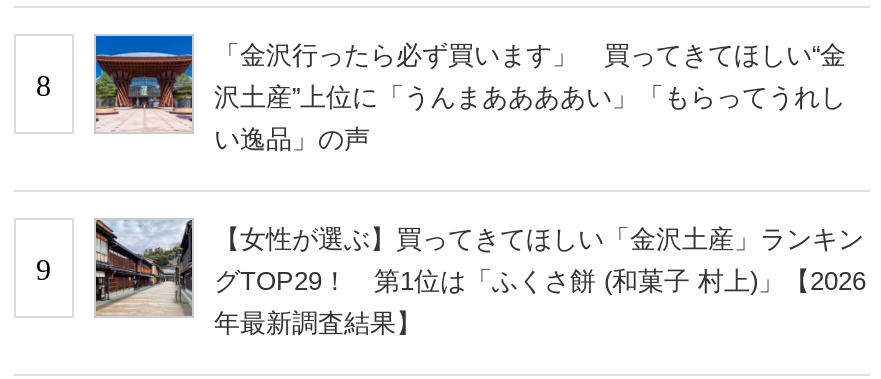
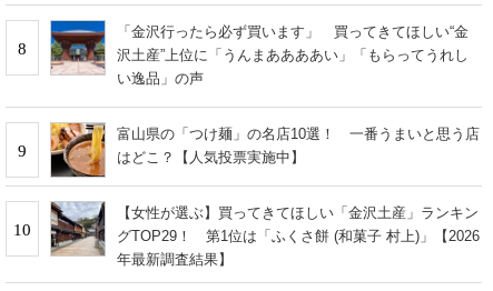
none -> [50,122,480,178] [image] | 富山県の「つけ麺」の名店10選！ 一番うまいと思う店 | はどこ？【人気投票実施中】
none -> [13,221,31,239] 10

